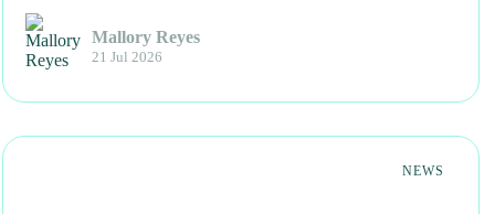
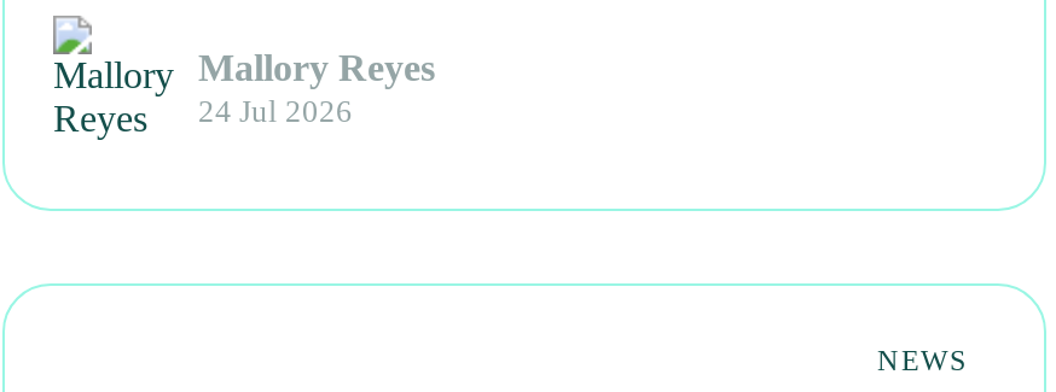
[92,49,162,65] 21 Jul 2026 -> [198,94,353,128] 24 Jul 2026

